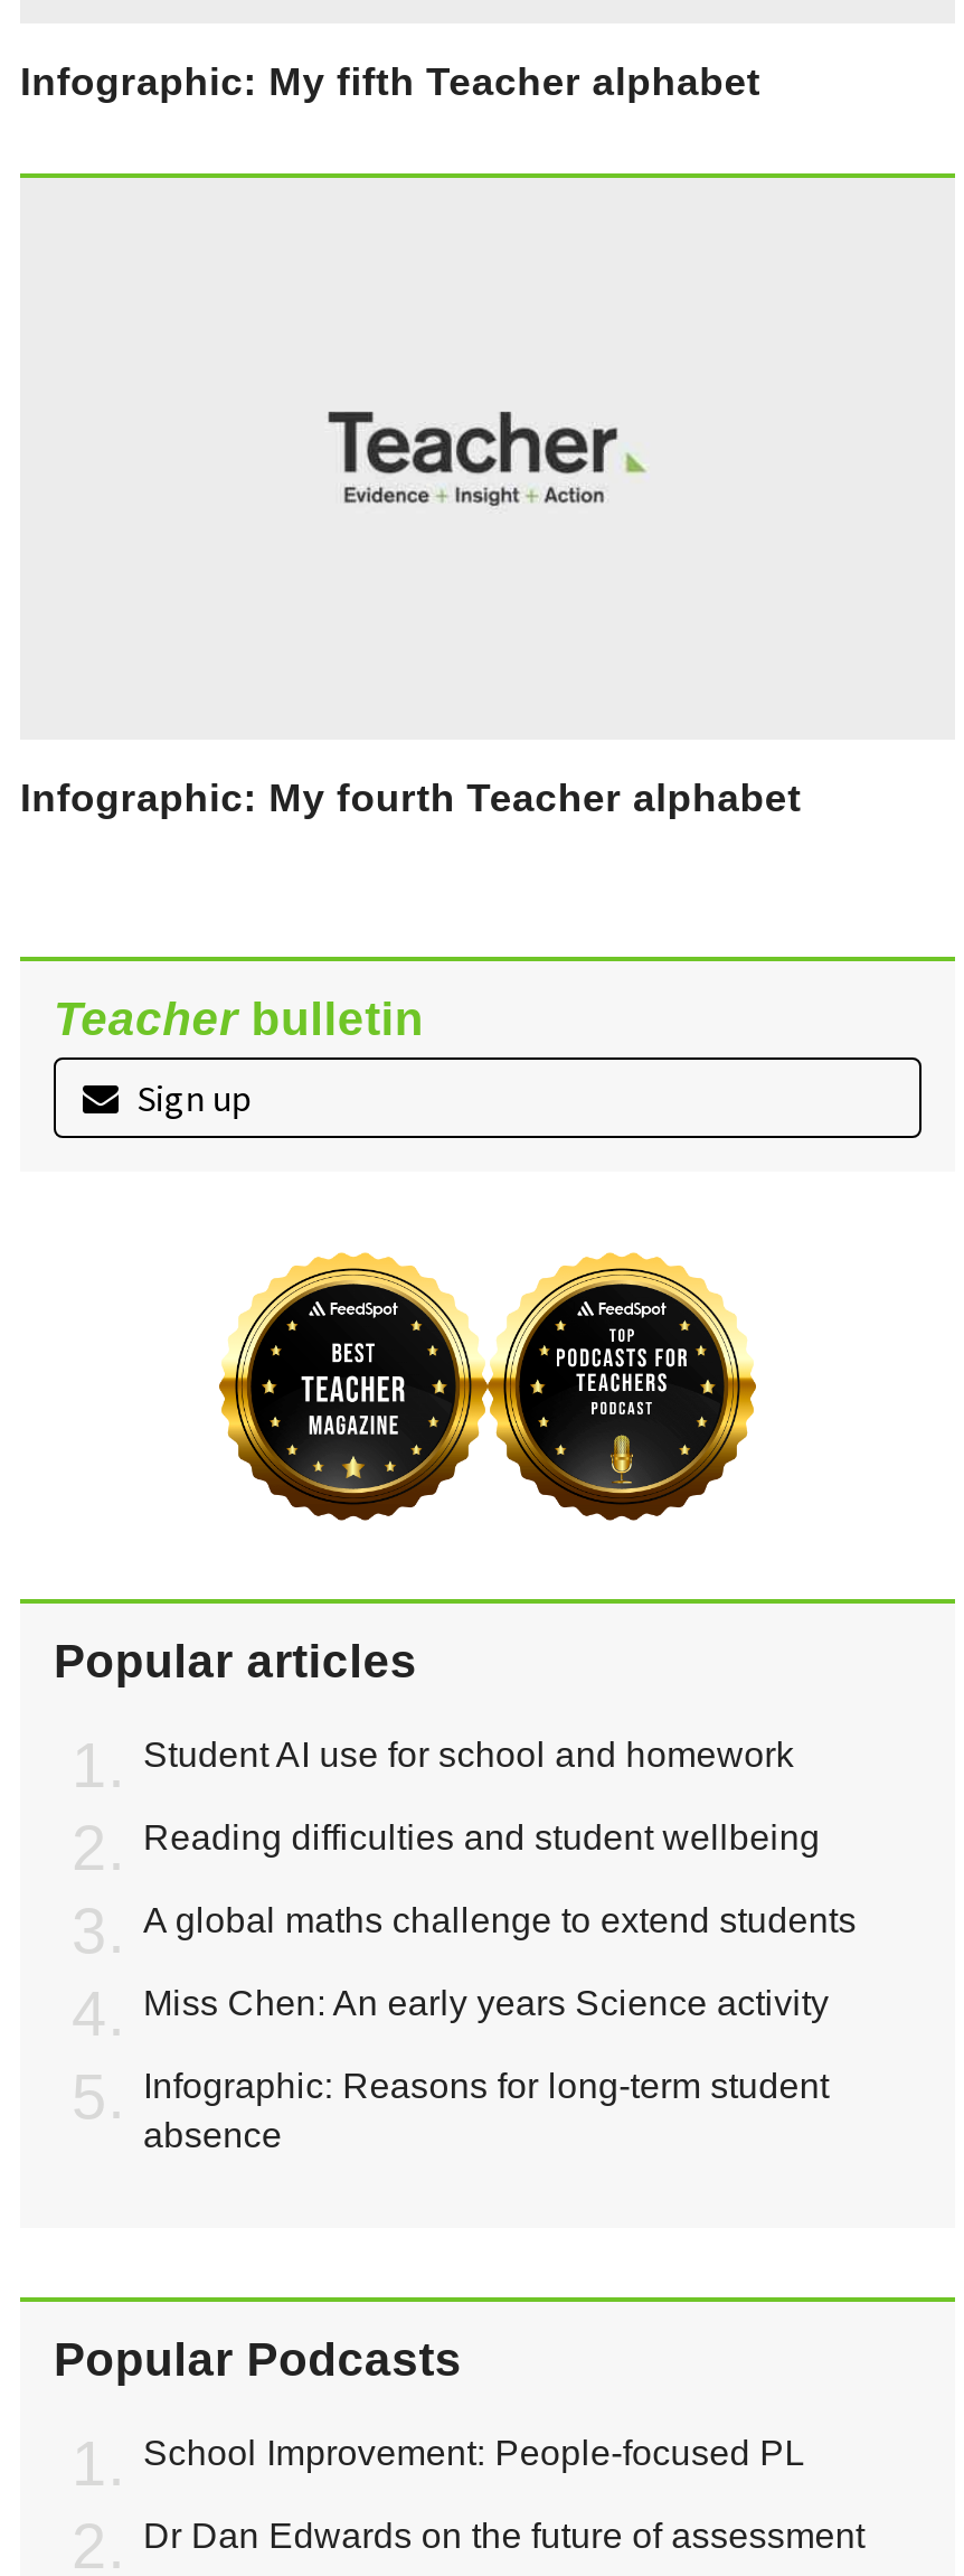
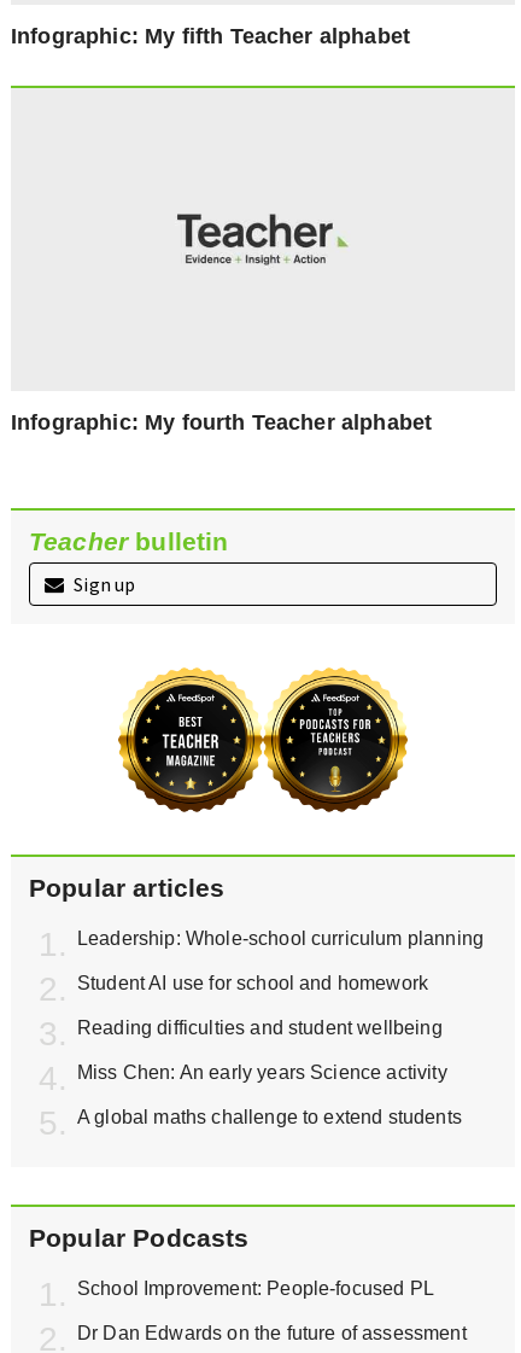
none -> [77,928,484,948] Leadership: Whole-school curriculum planning
moved [143,1735,820,1856] -> [77,972,442,1038]: Student AI use for school and homework | Reading difficulties and student wellbeing
moved [143,1900,856,1938] -> [77,1106,462,1127]: A global maths challenge to extend students
[143,2066,829,2153] Infographic: Reasons for long-term student | absence -> none

